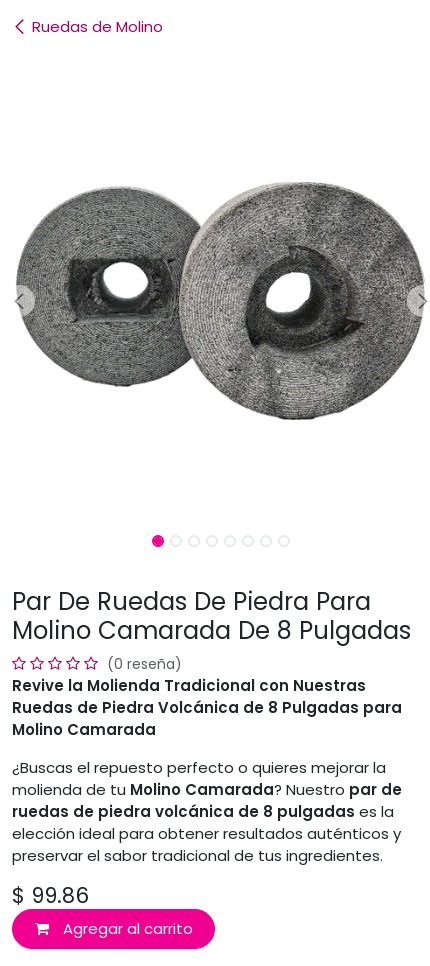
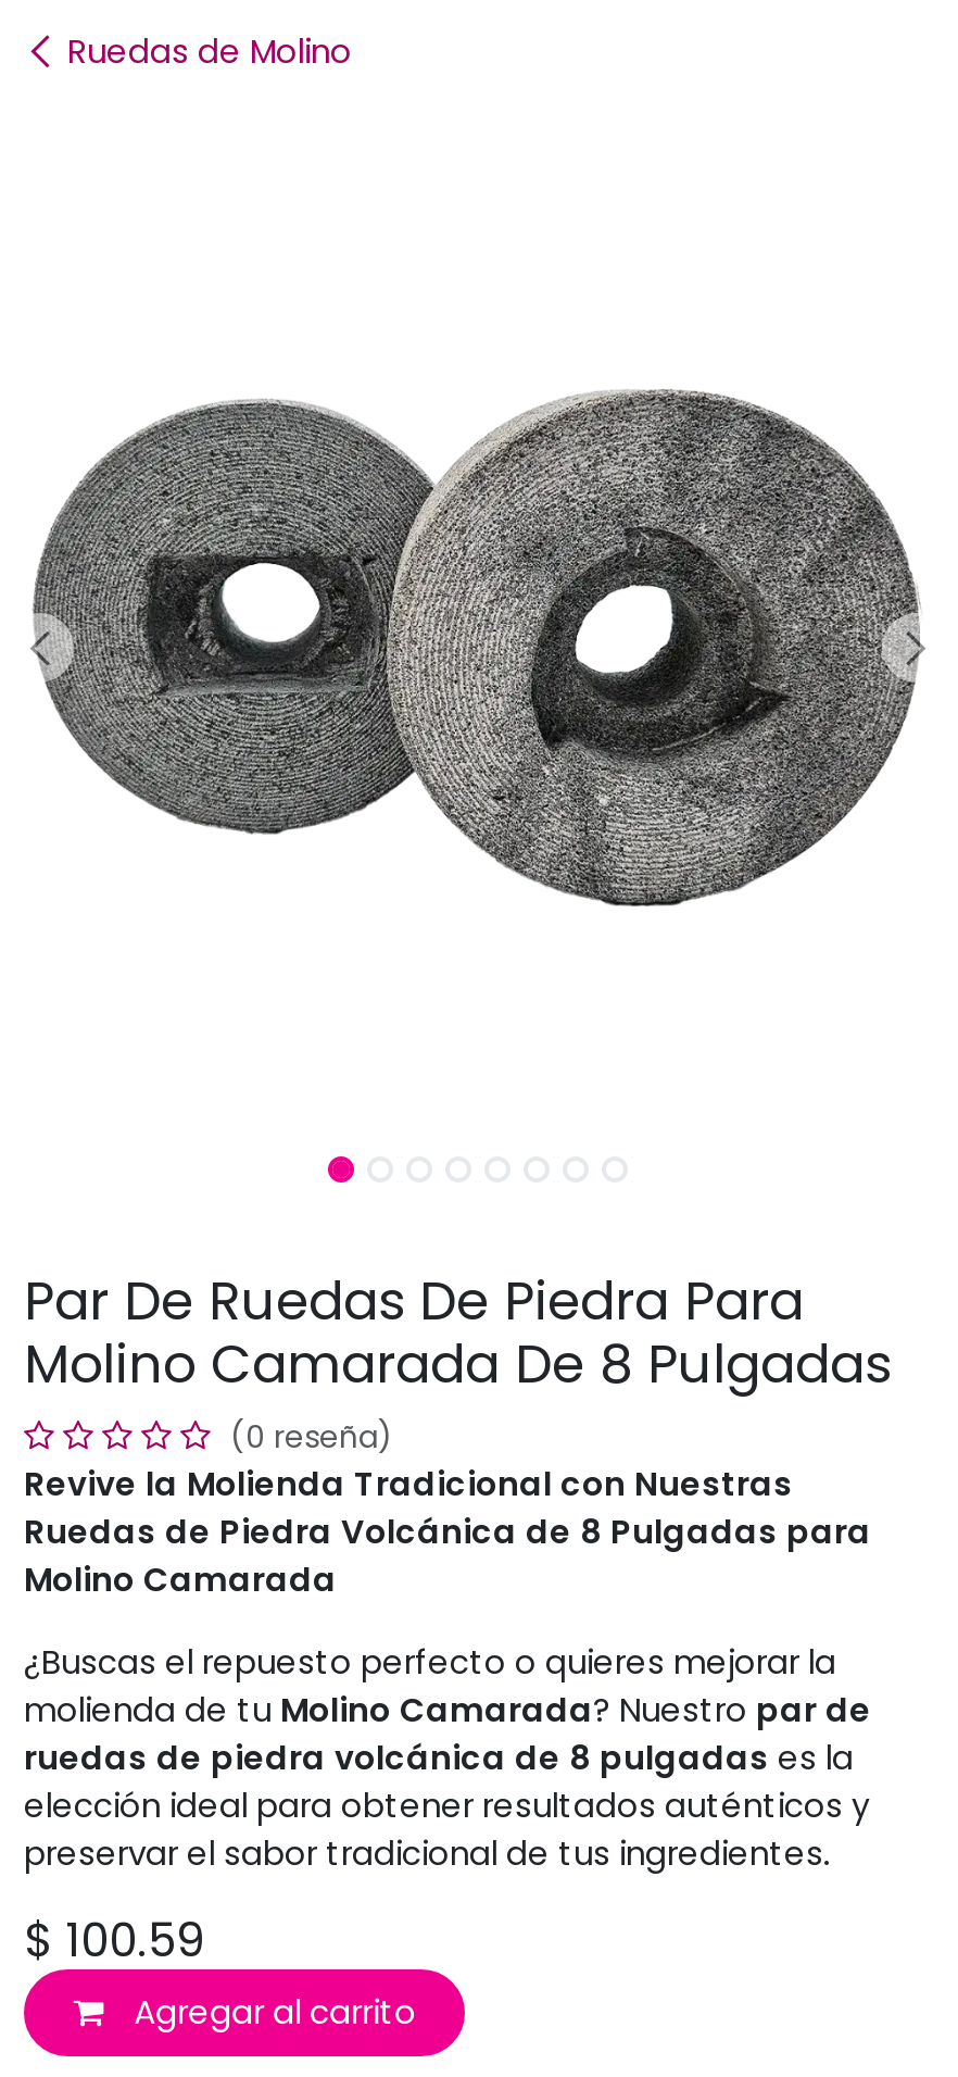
[12,881,89,910] $99.86 -> [24,1909,204,1972] $100.59

